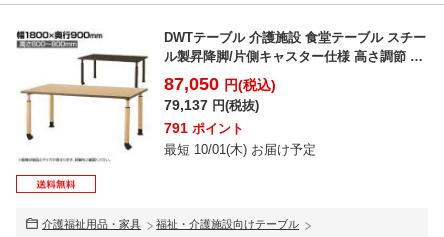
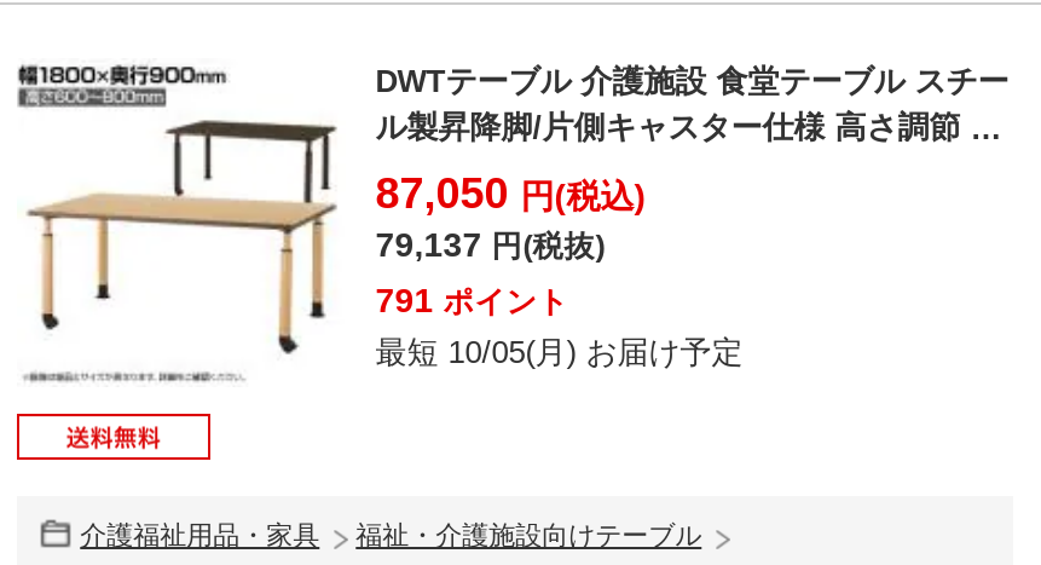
[164,142,316,157] 最短 10/01(木) お届け予定 -> [376,336,743,372] 最短 10/05(月) お届け予定

